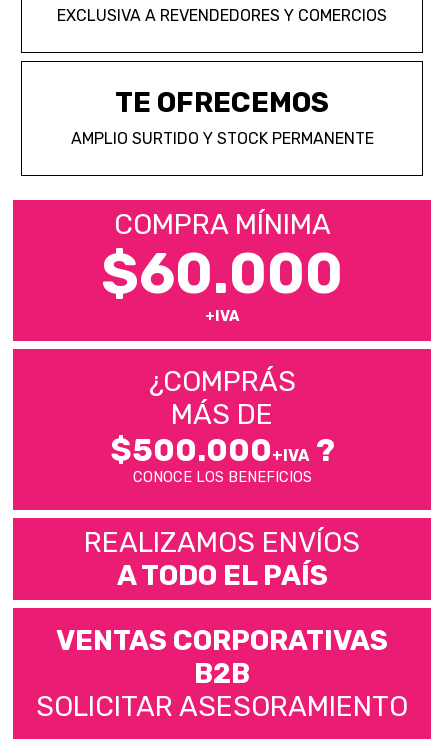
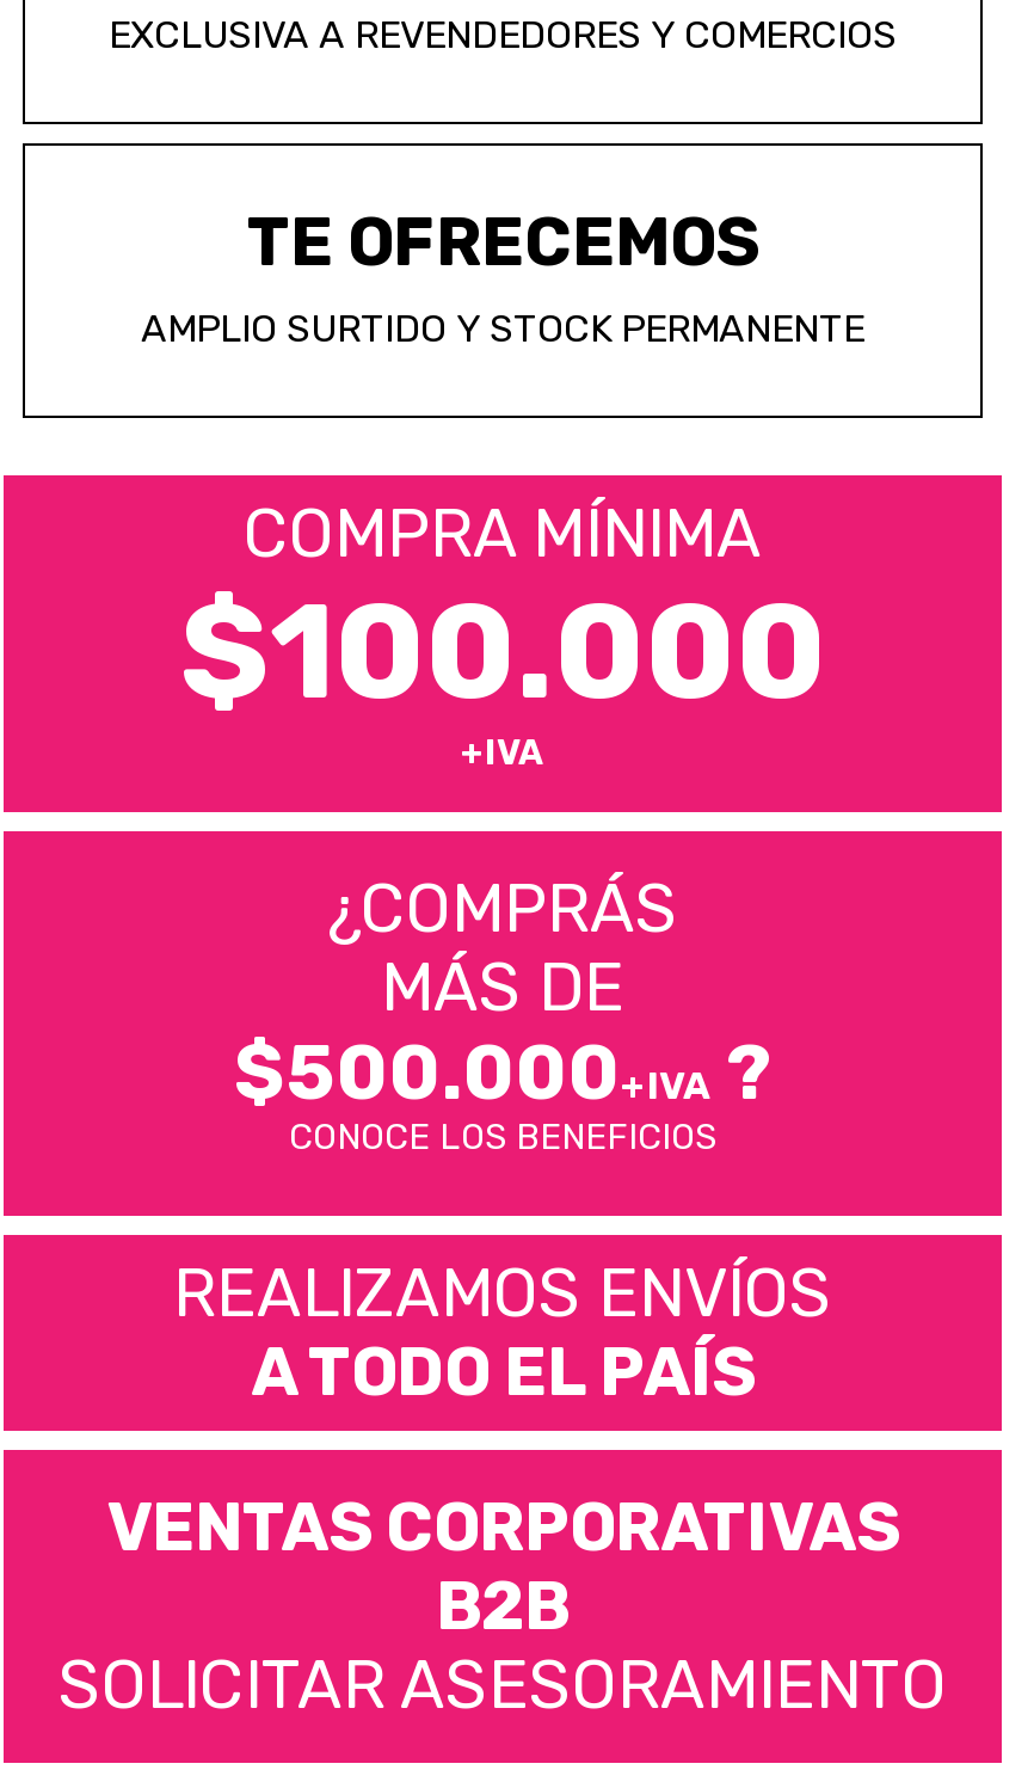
[101,241,343,307] $60.000 -> [179,574,826,731] $100.000

